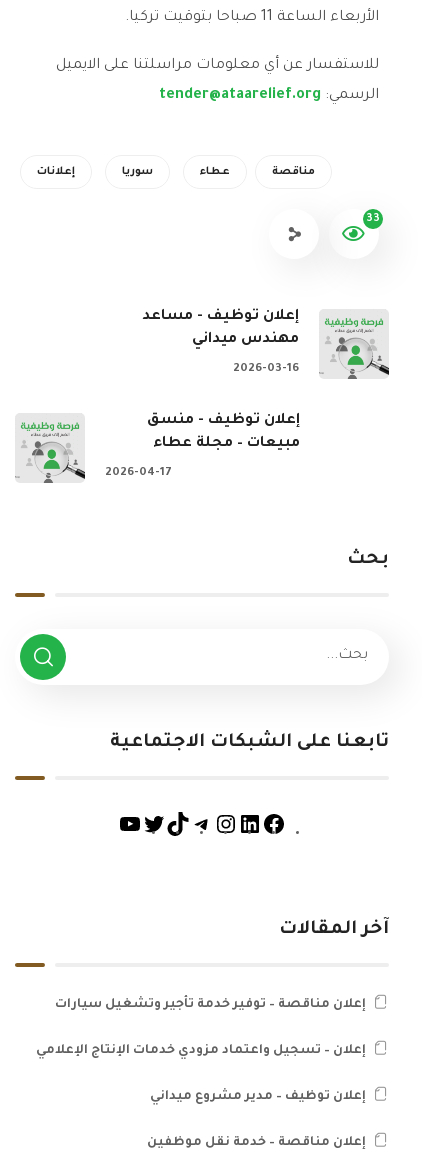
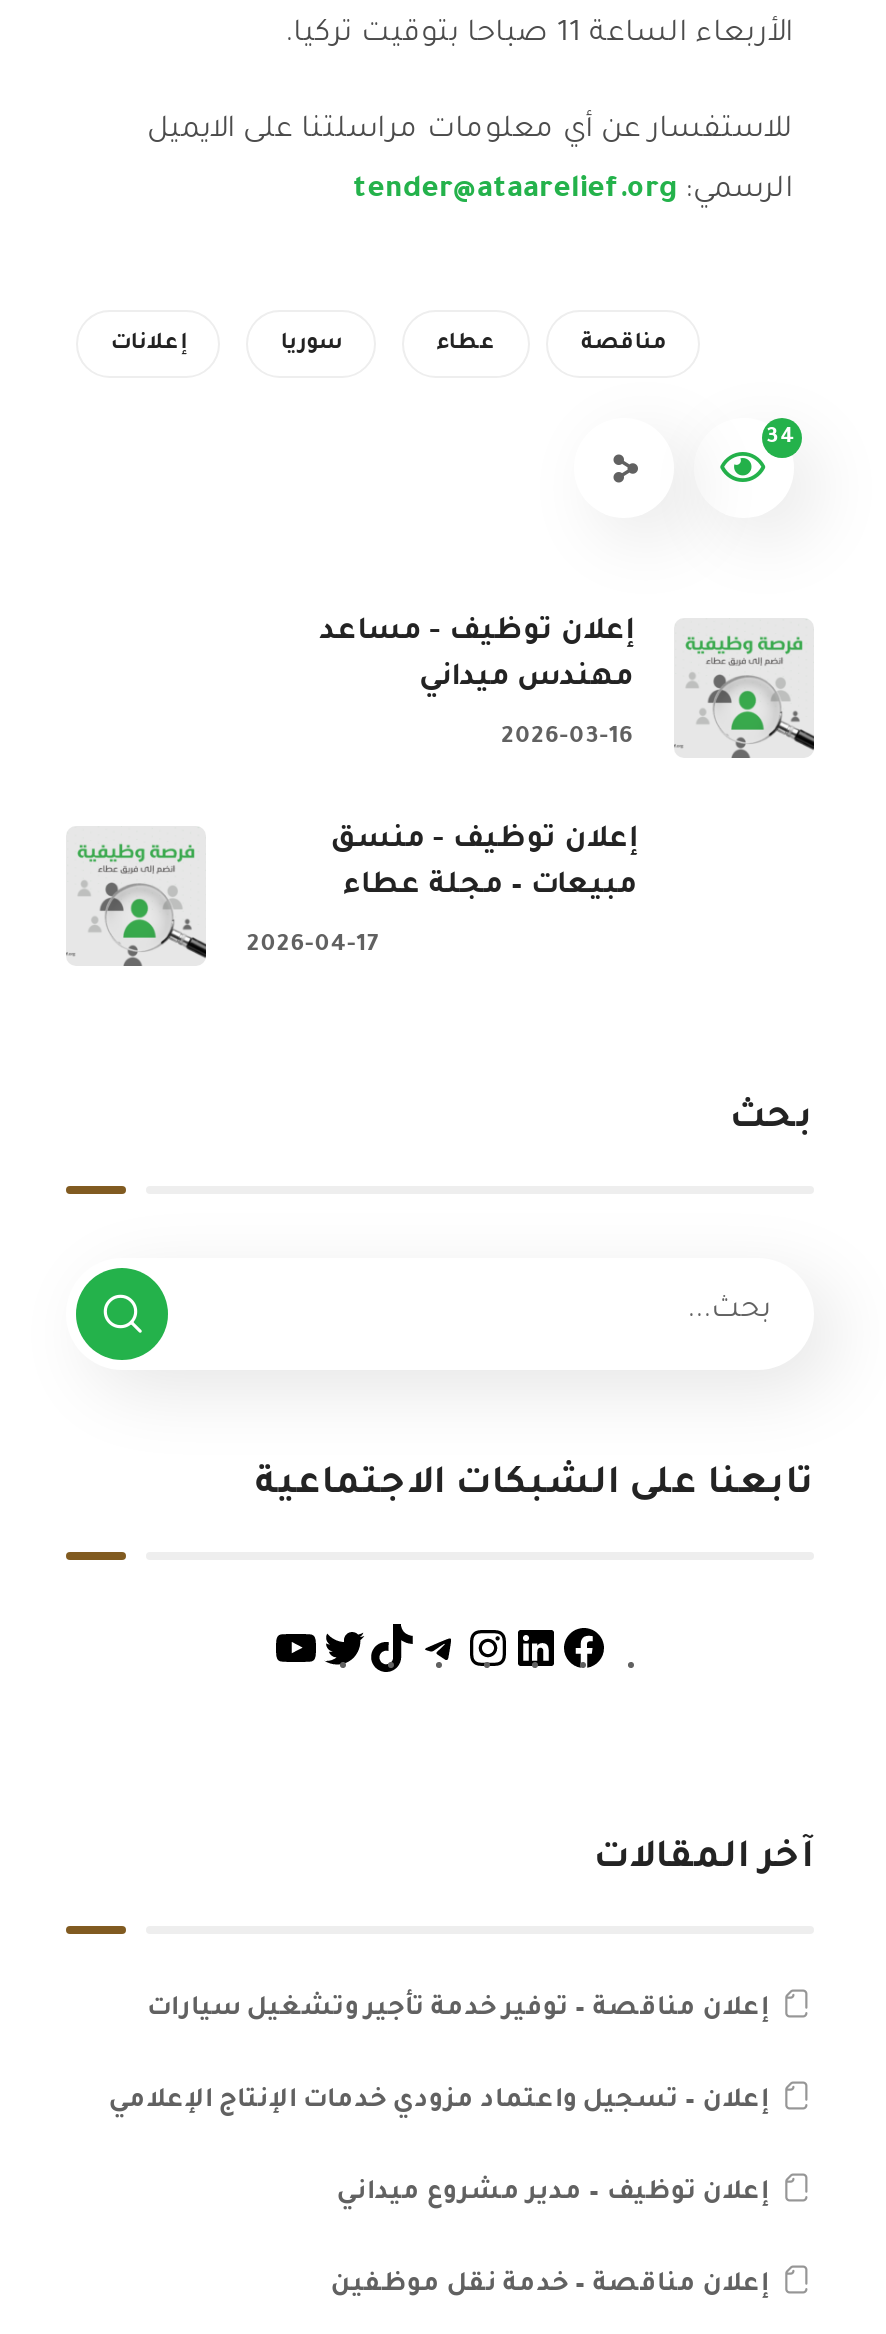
[366,213,380,225] 33 -> [766,426,796,450] 34

